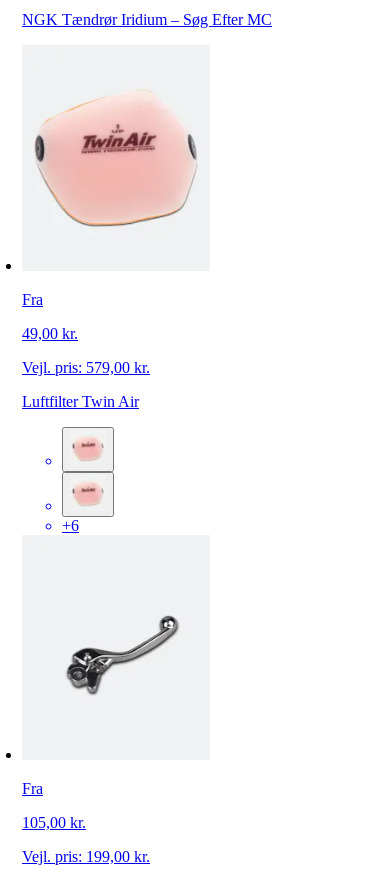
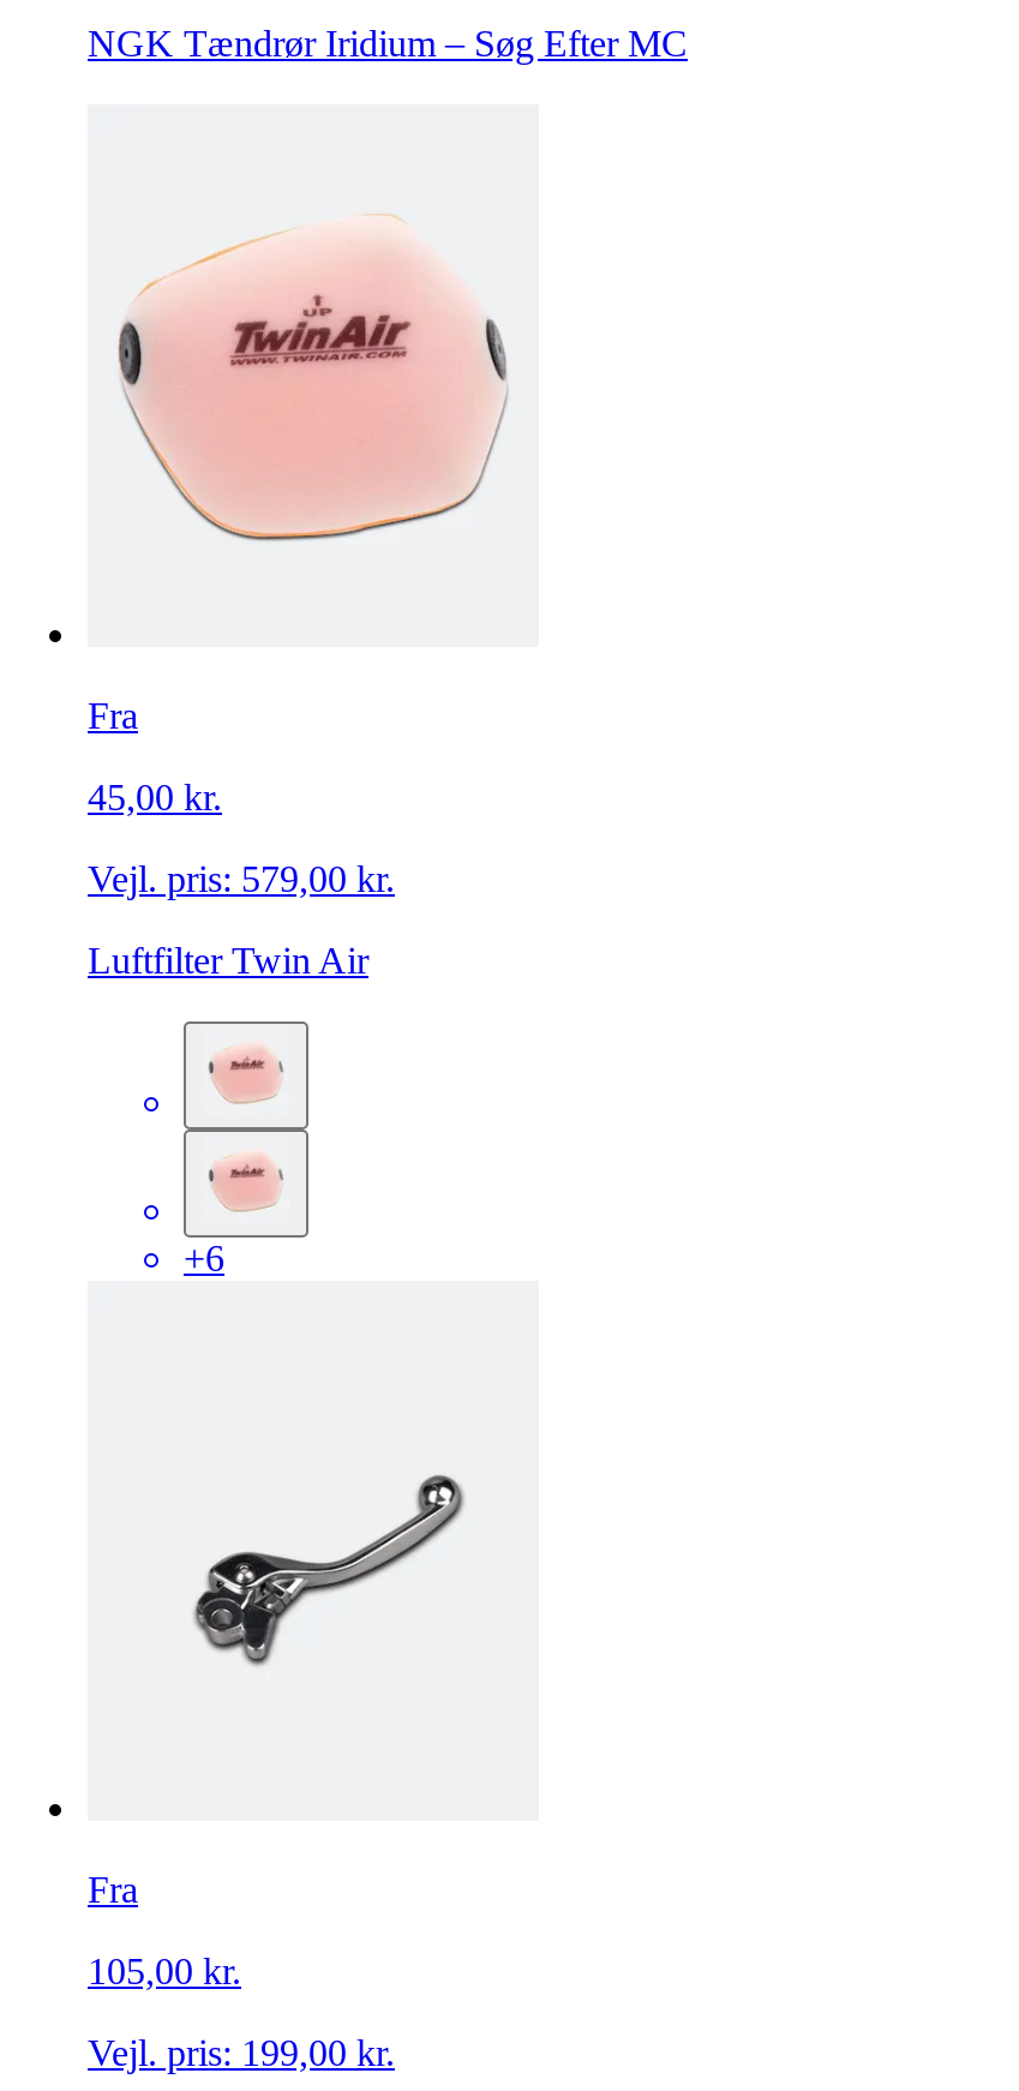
[22,325,78,342] 49,00 kr. -> [88,777,222,818] 45,00 kr.

